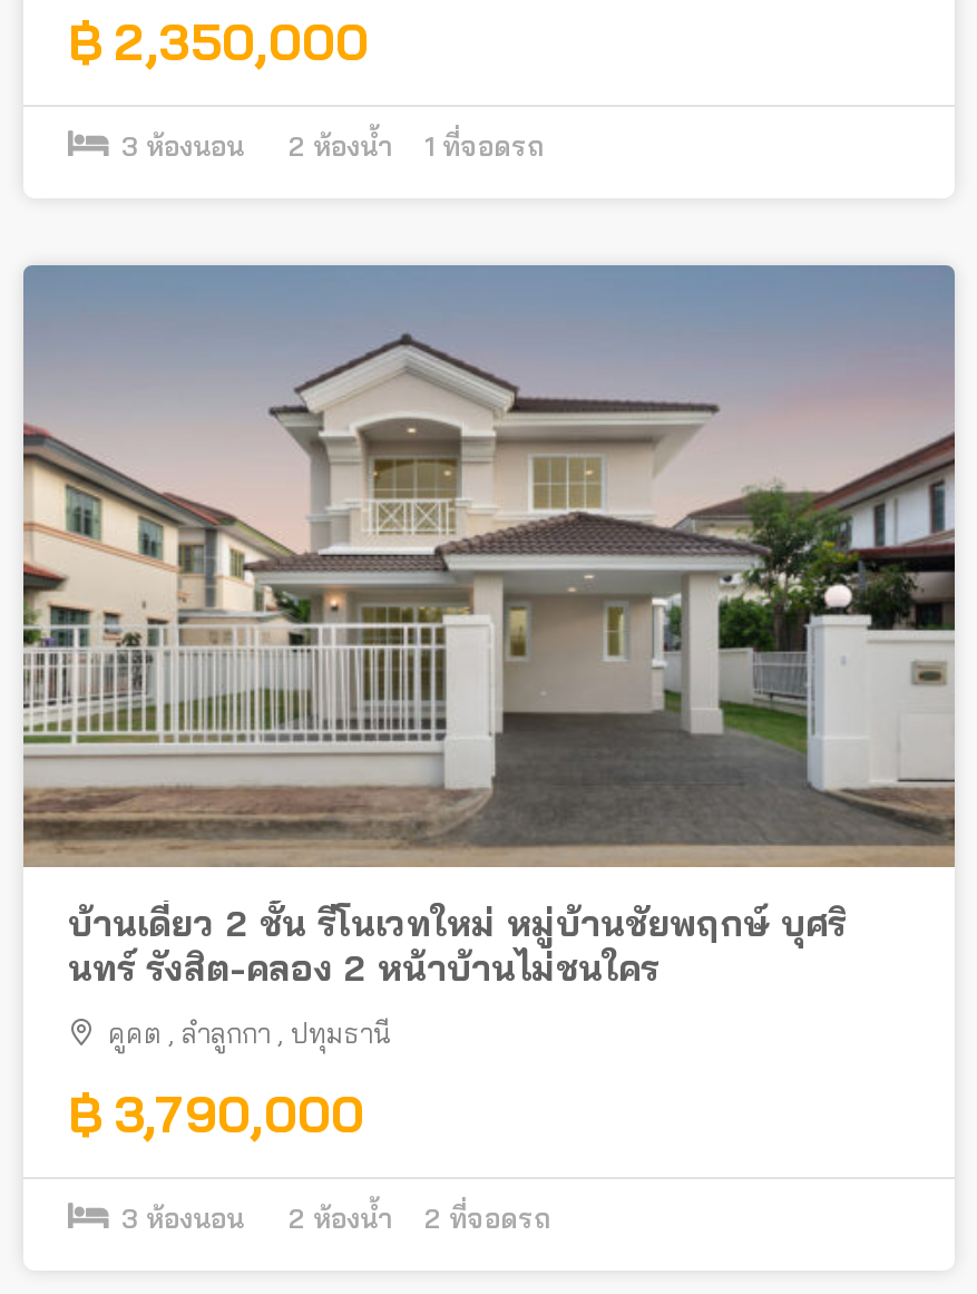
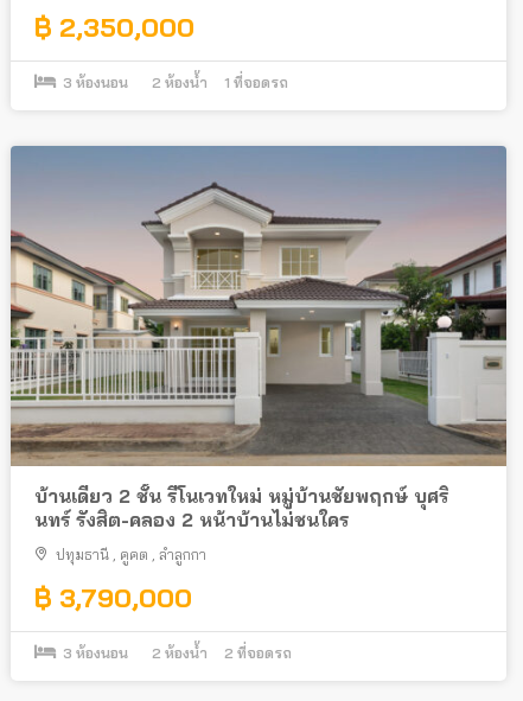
[108,1016,391,1049] คูคต , ลำลูกกา , ปทุมธานี -> [56,545,206,563] ปทุมธานี , คูคต , ลำลูกกา

